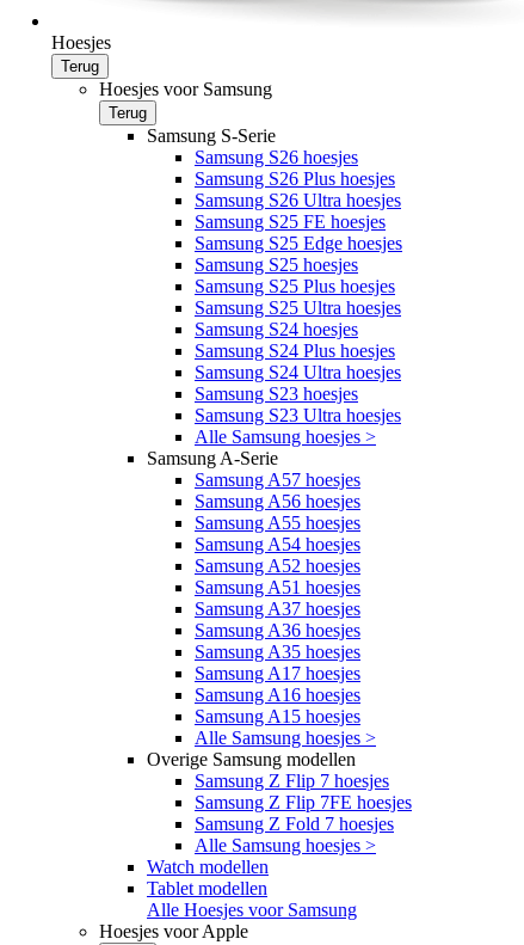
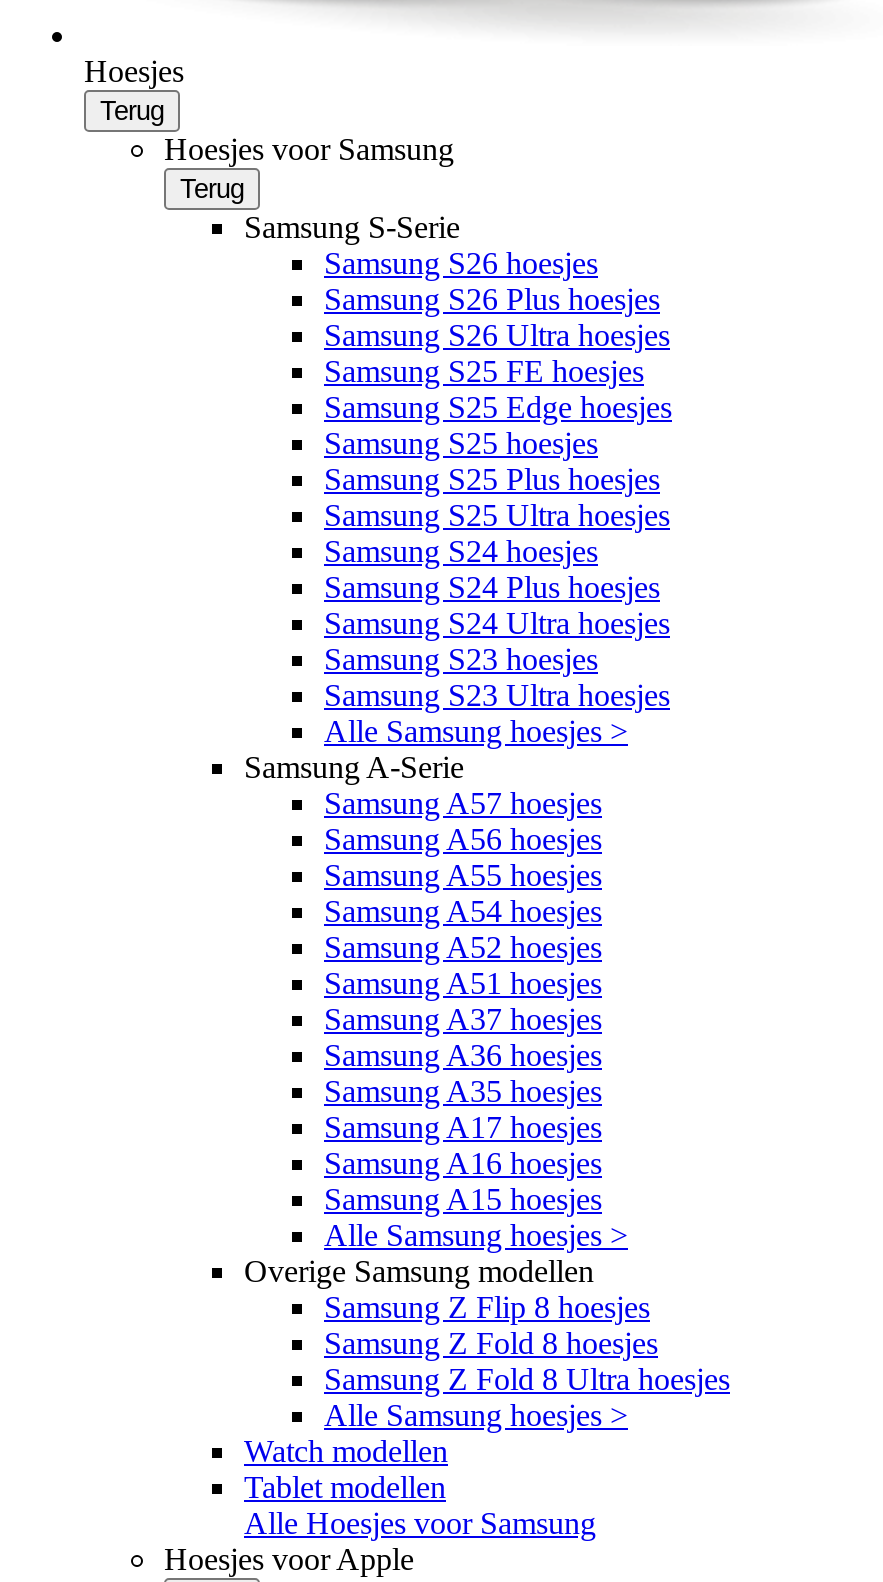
[195,770,412,834] Samsung Z Flip 7 hoesjes | Samsung Z Flip 7FE hoesjes | Samsung Z Fold 7 hoesjes -> [324,1290,730,1396] Samsung Z Flip 8 hoesjes | Samsung Z Fold 8 hoesjes | Samsung Z Fold 8 Ultra hoesjes

